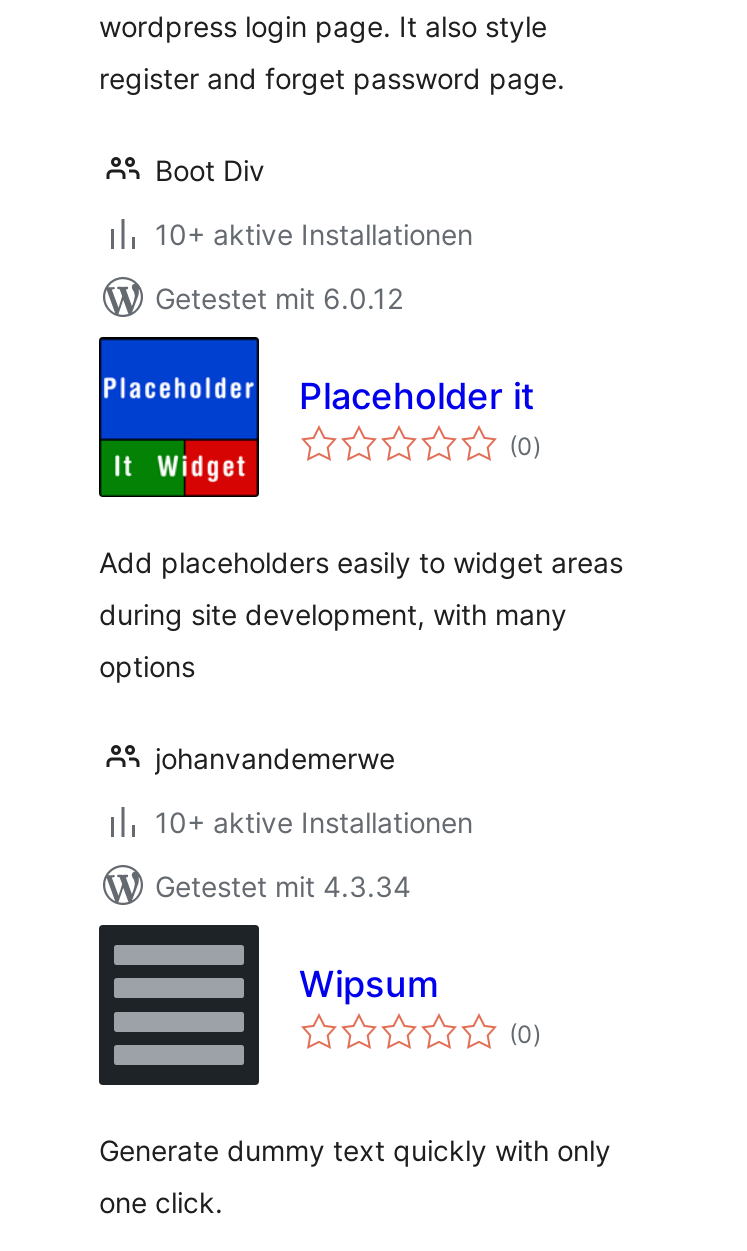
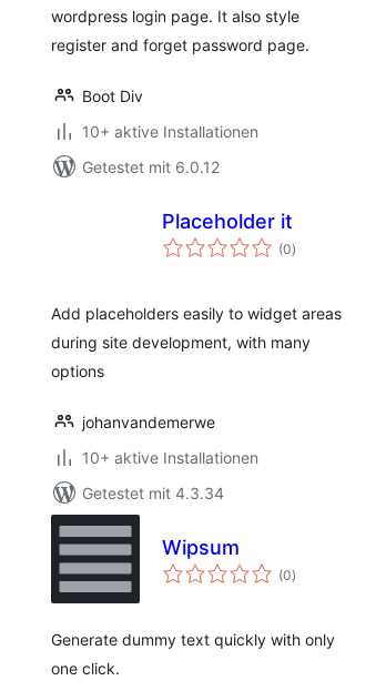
[97,335,261,499] [image] -> none

